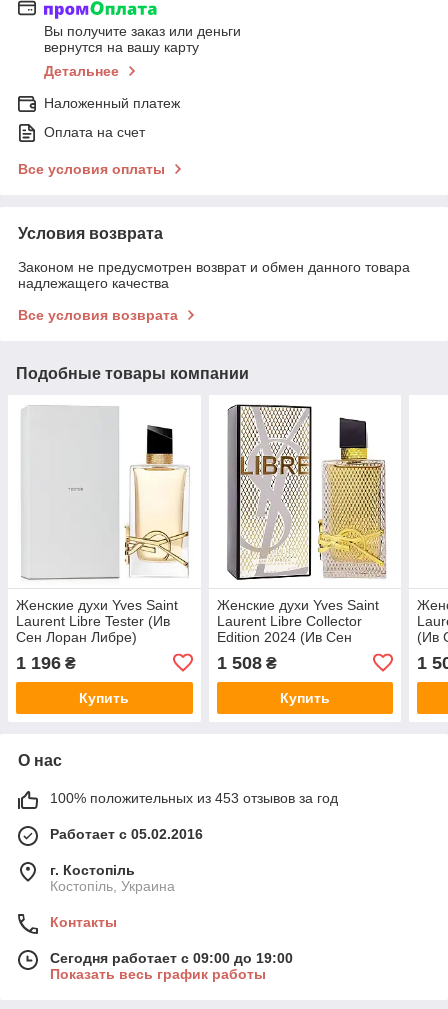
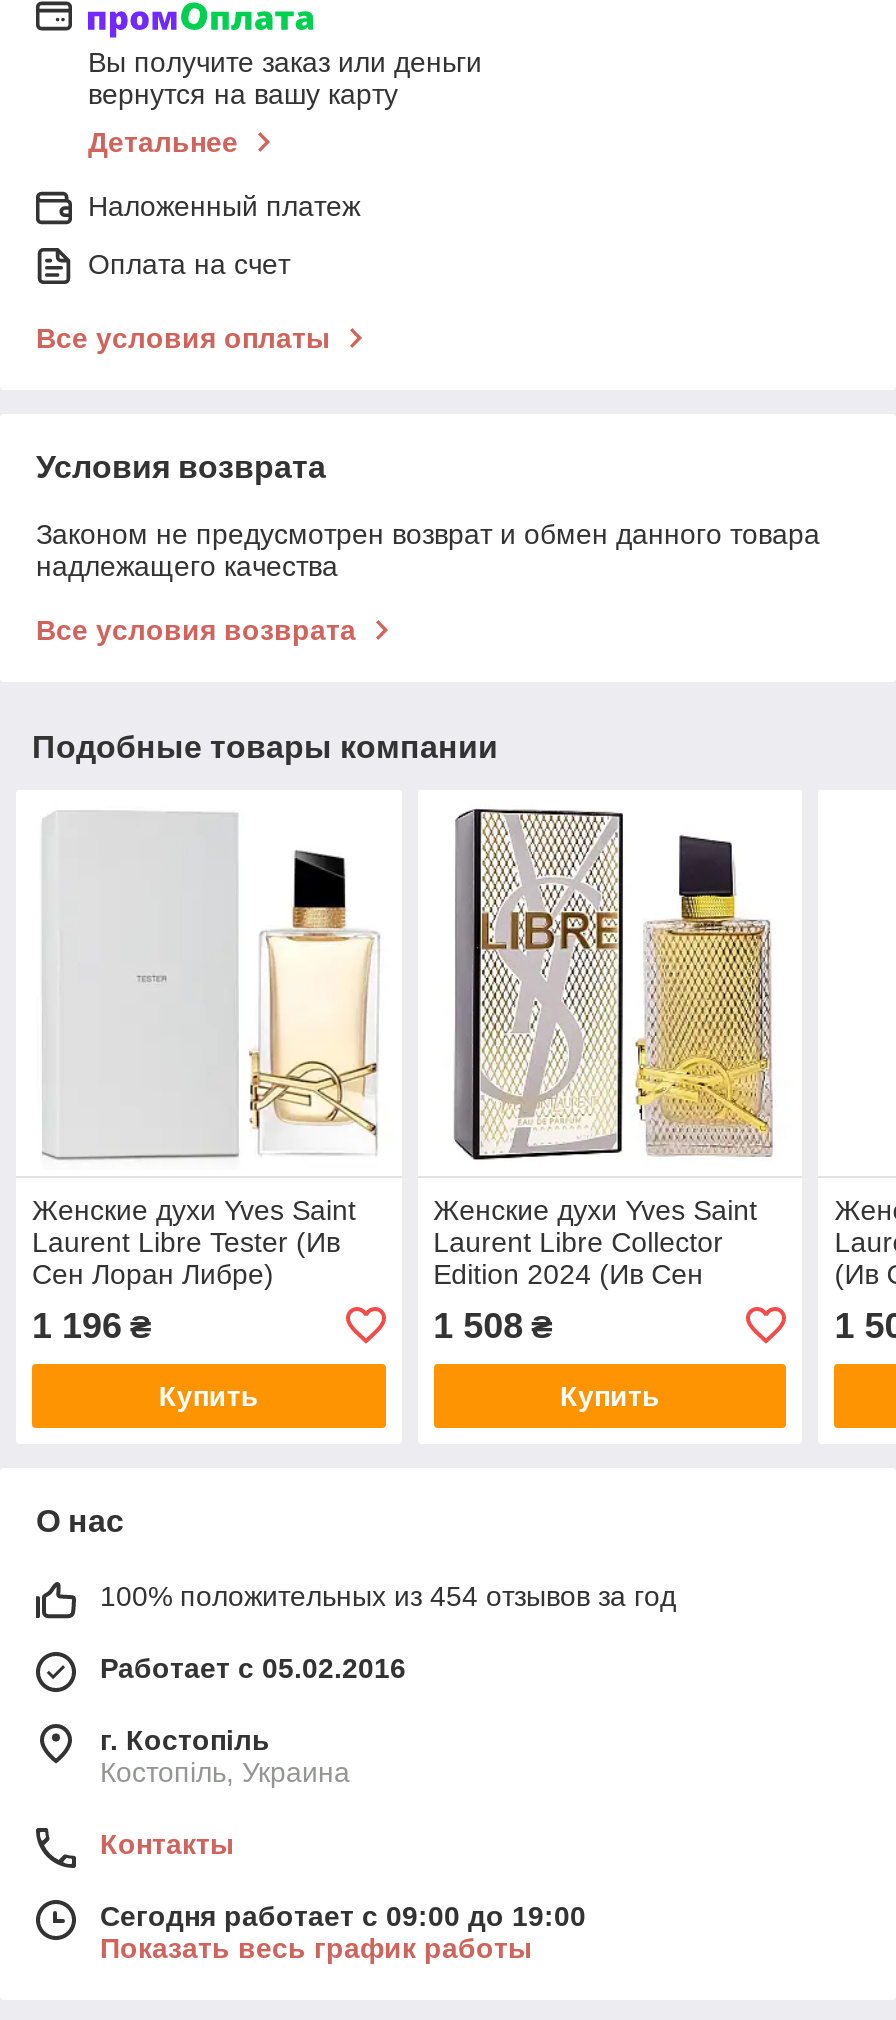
[50,790,338,806] 100% положительных из 453 отзывов за год -> [100,1580,676,1612] 100% положительных из 454 отзывов за год

